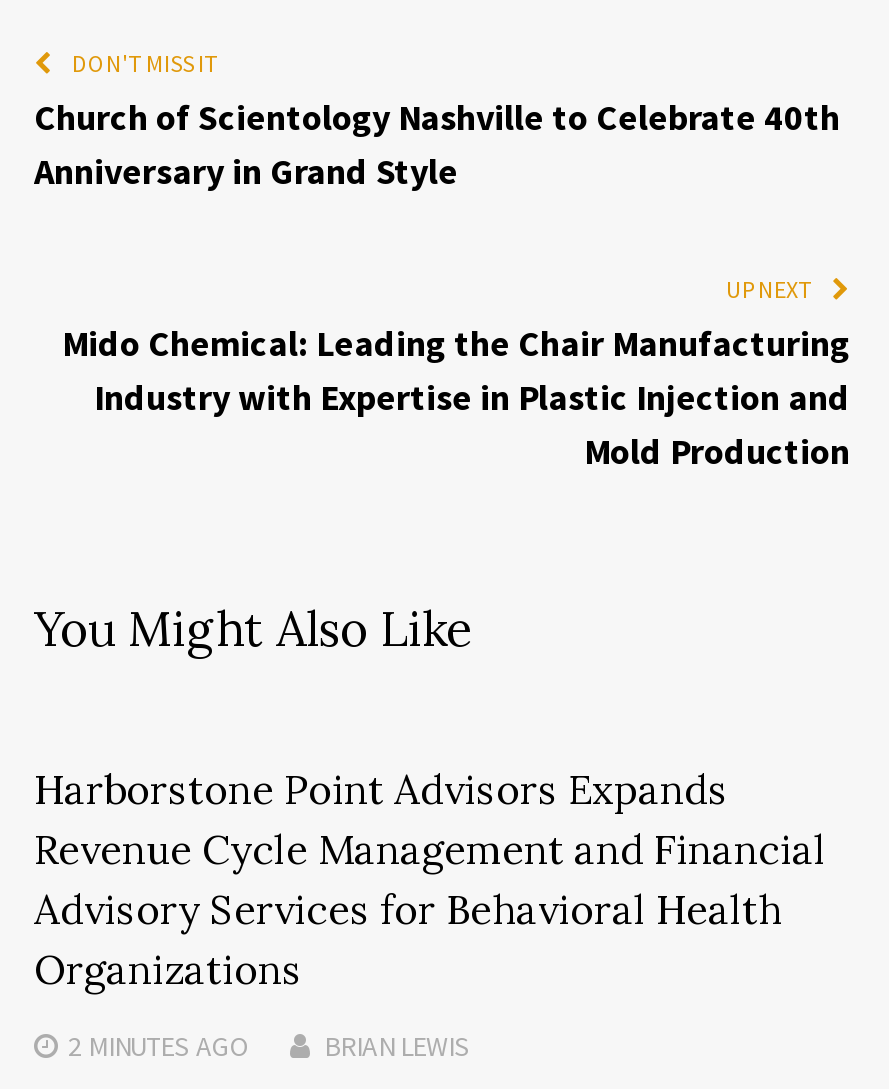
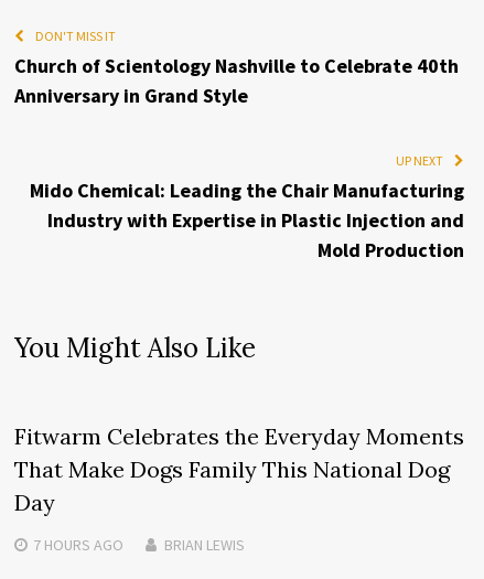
[34,764,826,994] Harborstone Point Advisors Expands | Revenue Cycle Management and Financial | Advisory Services for Behavioral Health | Organizations -> [14,423,464,516] Fitwarm Celebrates the Everyday Moments | That Make Dogs Family This National Dog | Day
[68,1028,250,1064] 2 MINUTES AGO -> [33,535,123,555] 7 HOURS AGO

